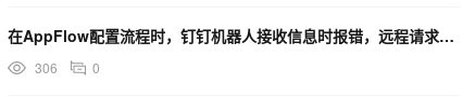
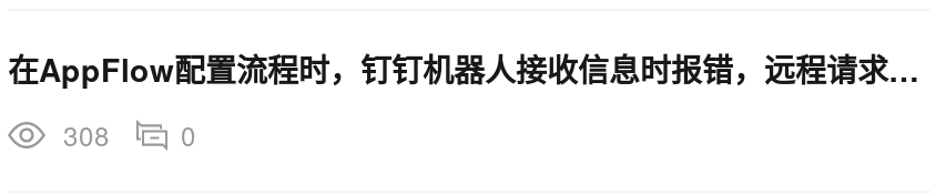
[35,58,100,77] 306 0 -> [63,115,196,153] 308 0

